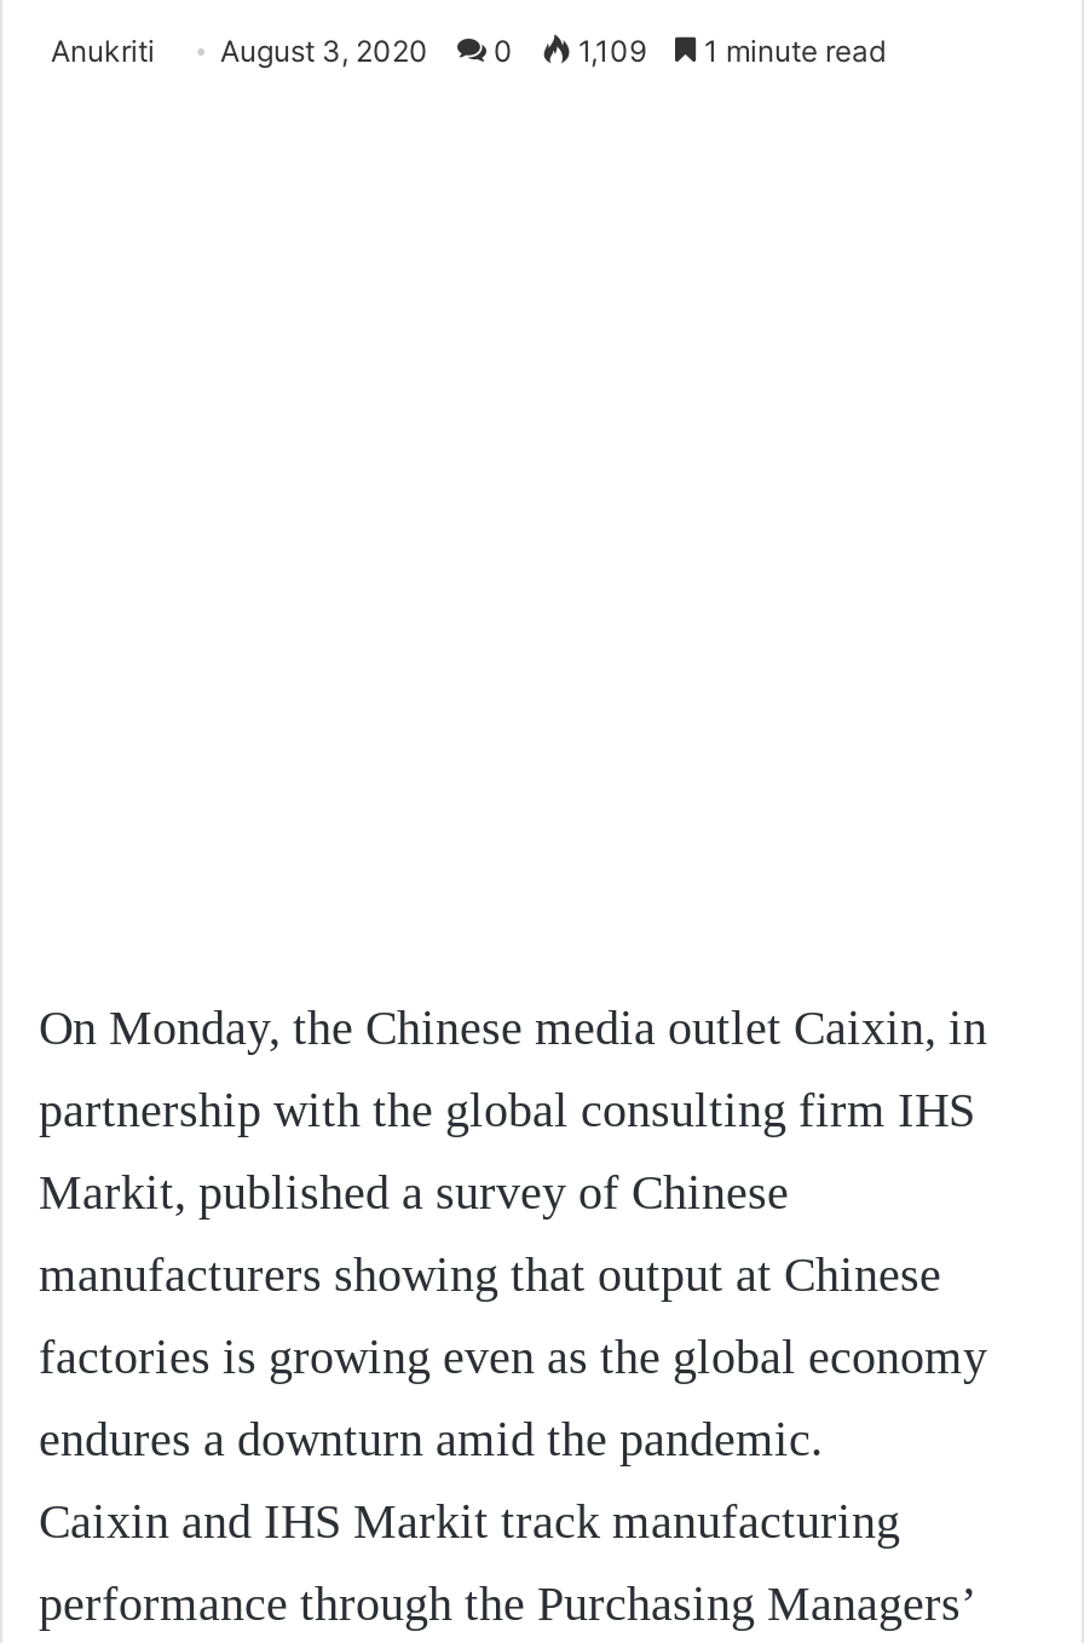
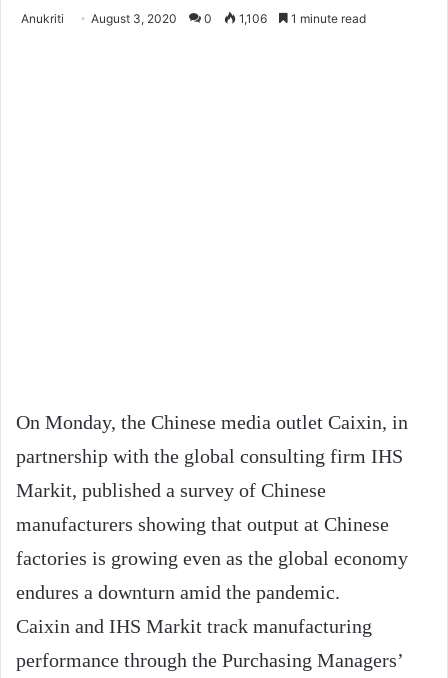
[51,33,886,69] Anukriti August 3, 2020 0 1,109 1 minute read -> [21,11,366,26] Anukriti August 3, 2020 0 1,106 1 minute read

